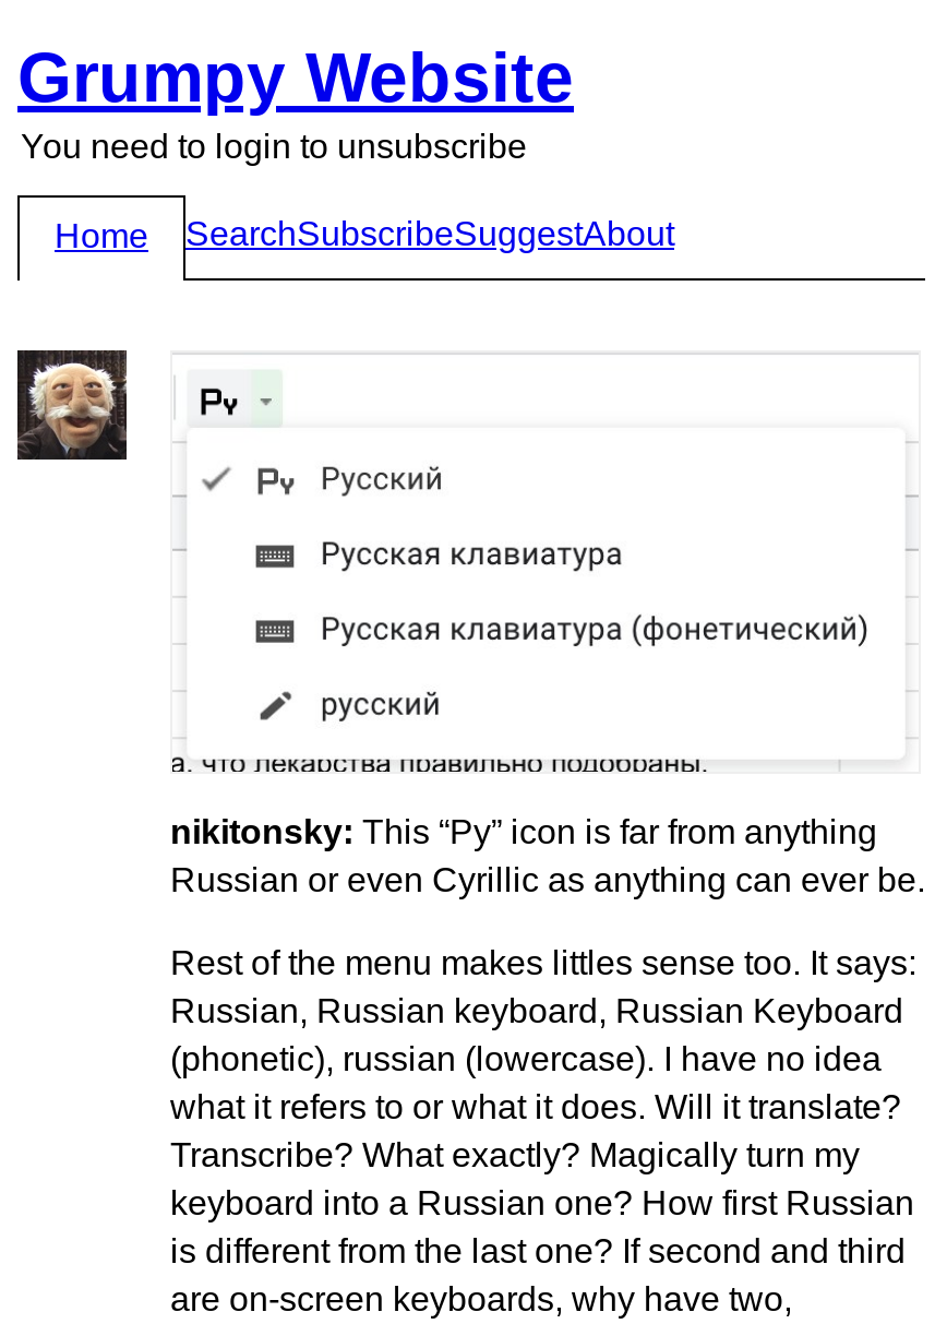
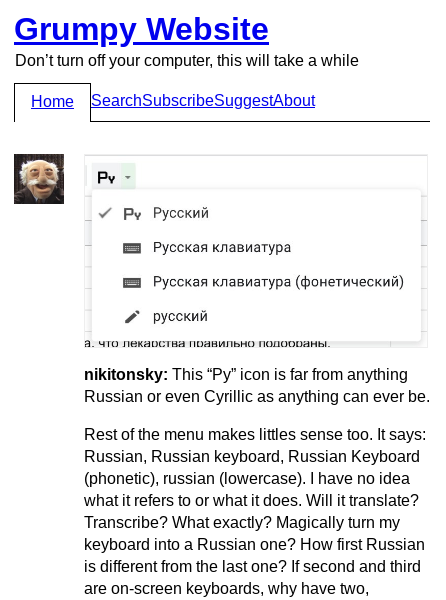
[21,129,527,166] You need to login to unsubscribe -> [15,52,359,69] Don’t turn off your computer, this will take a while

